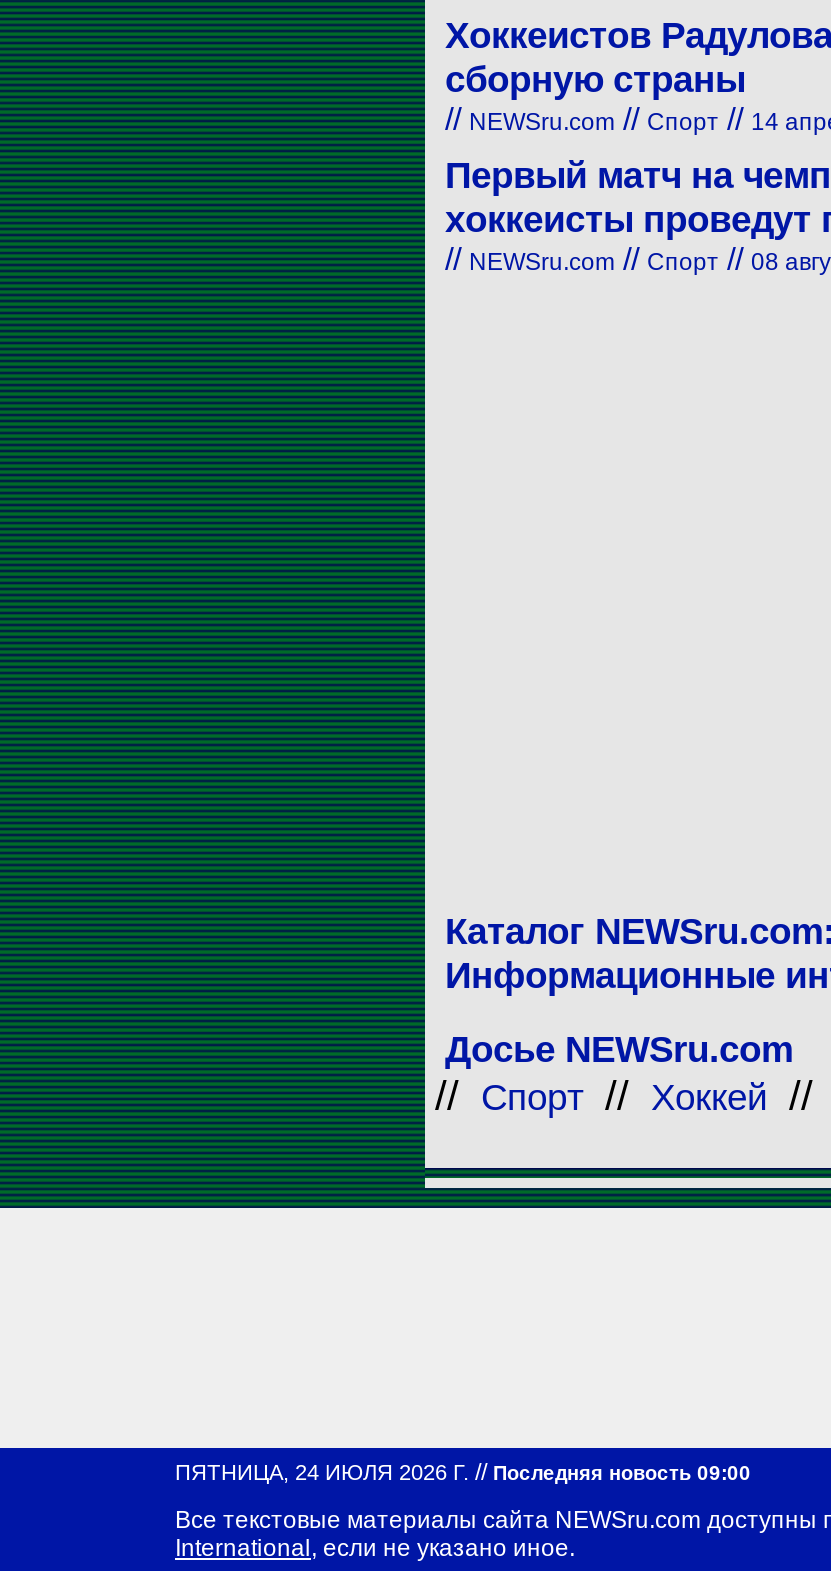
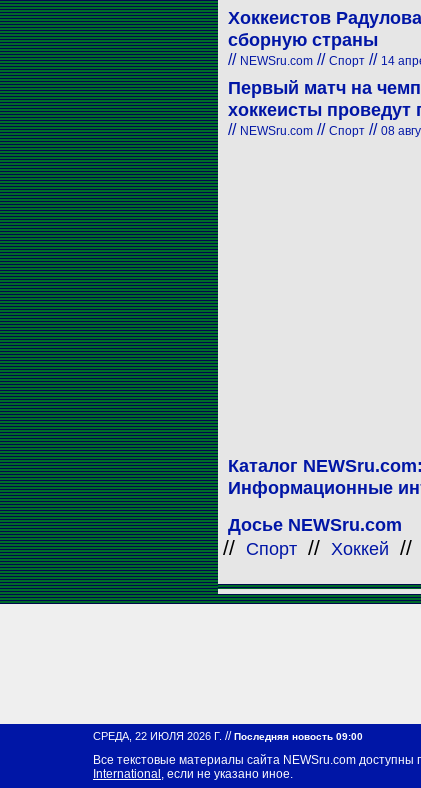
[175,1458,751,1486] ПЯТНИЦА, 24 ИЮЛЯ 2026 Г. // Последняя новость 09:00 -> [93,729,363,743] СРЕДА, 22 ИЮЛЯ 2026 Г. // Последняя новость 09:00

